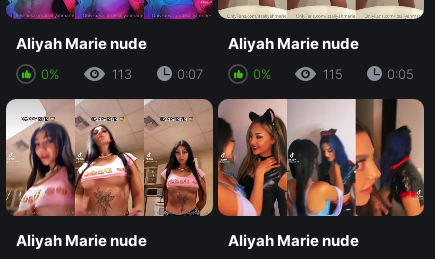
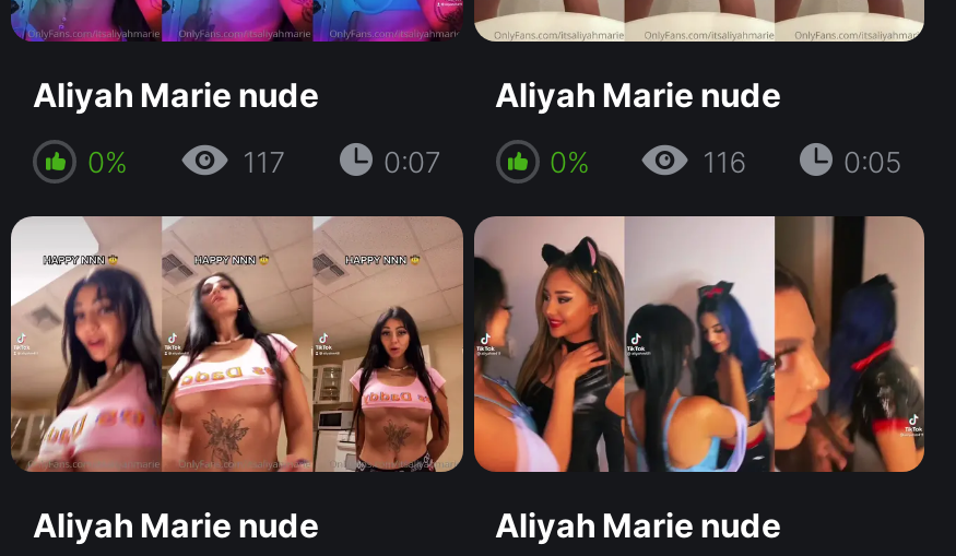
[112,66,132,82] 113 -> [243,145,285,180] 117
[323,66,343,82] 115 -> [703,145,747,180] 116

